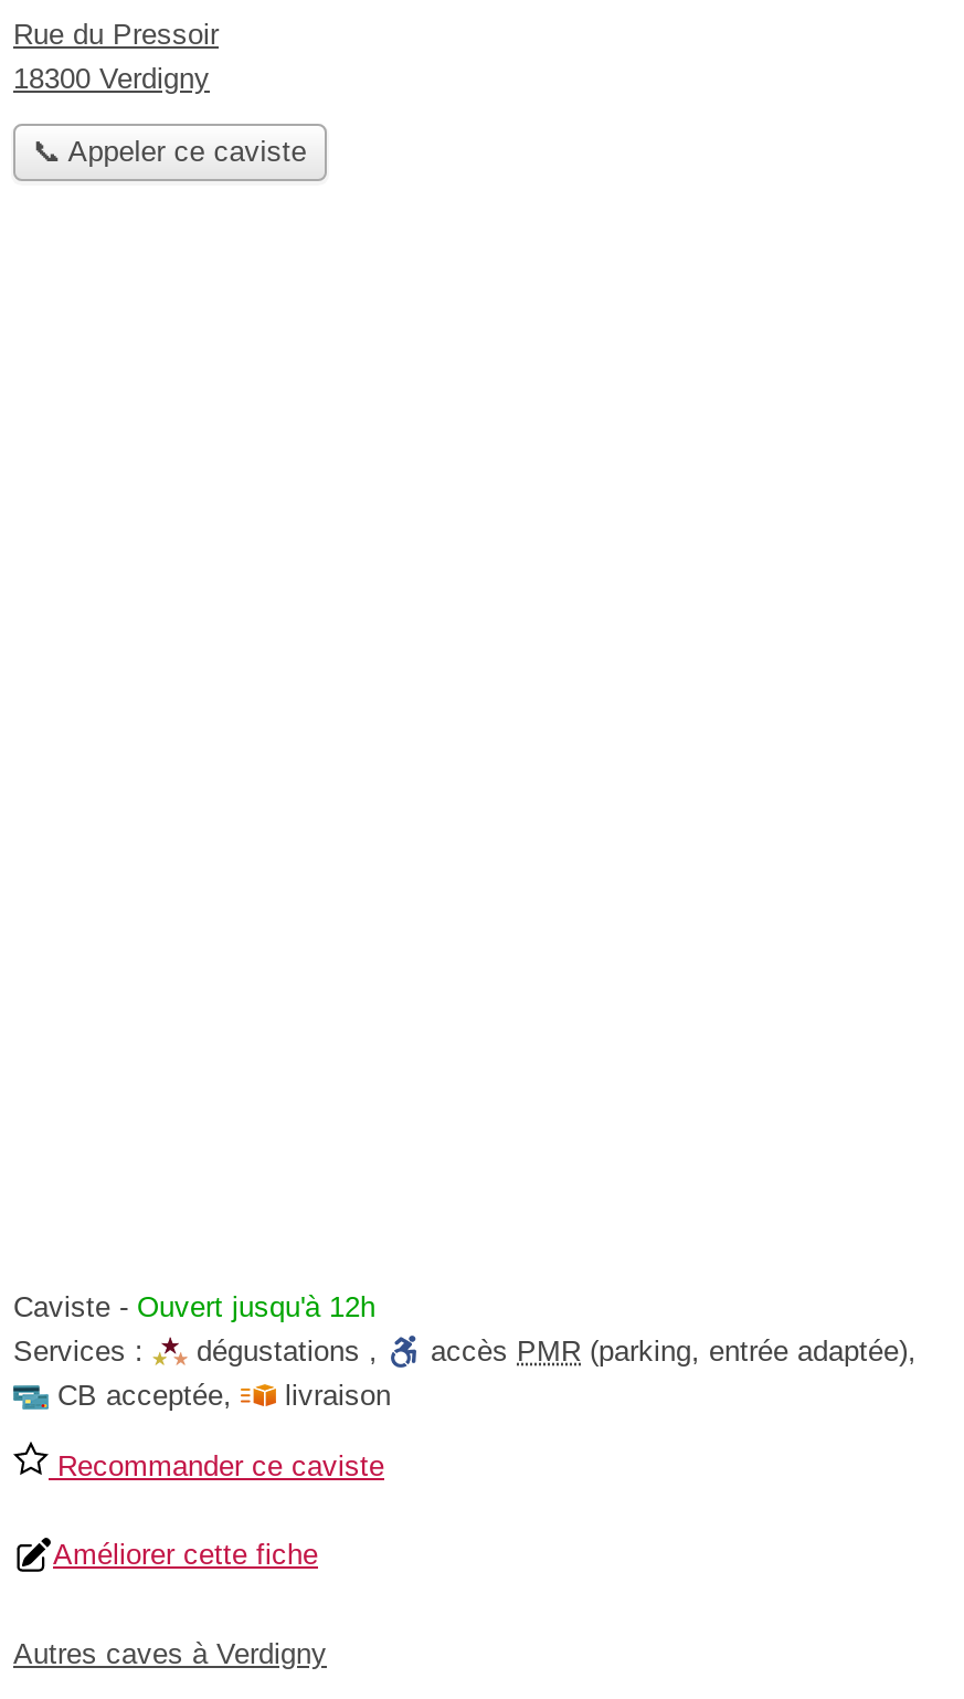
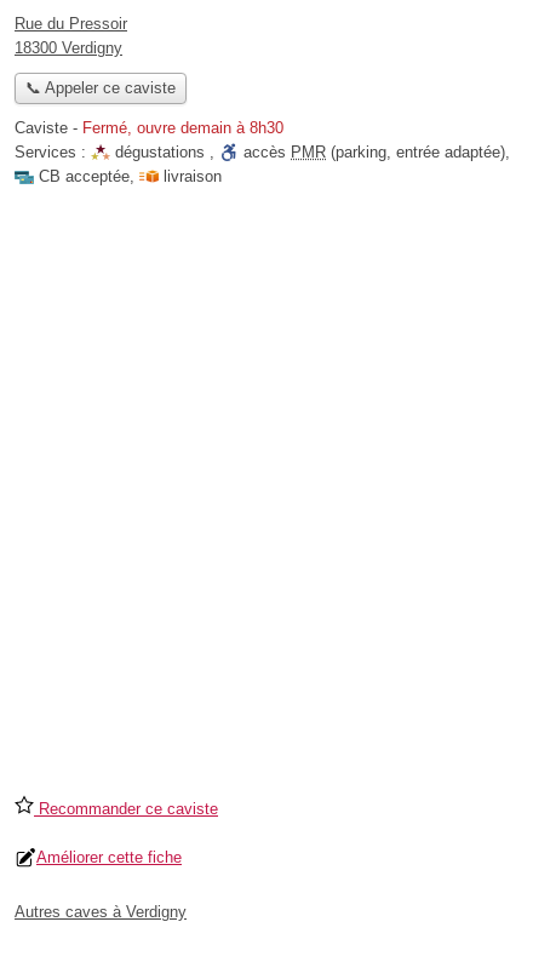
[13,1291,375,1324] Caviste - Ouvert jusqu'à 12h -> [15,119,283,137] Caviste - Fermé, ouvre demain à 8h30
moved [13,1335,917,1413] -> [15,143,510,186]: Services : | dégustations , | accès PMR (parking, entrée adaptée), | CB acceptée, | livraison

